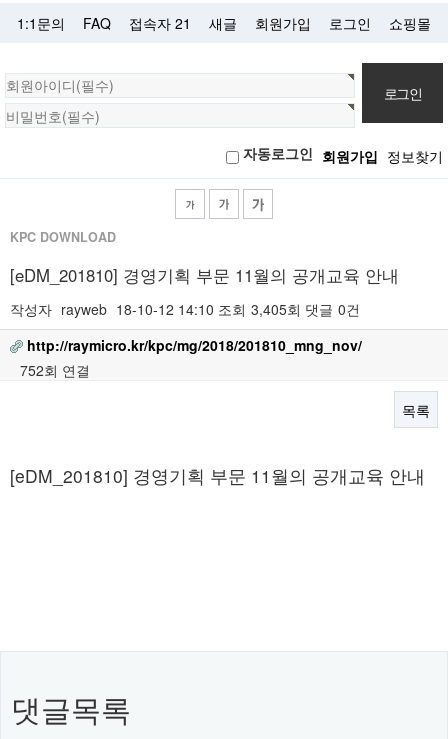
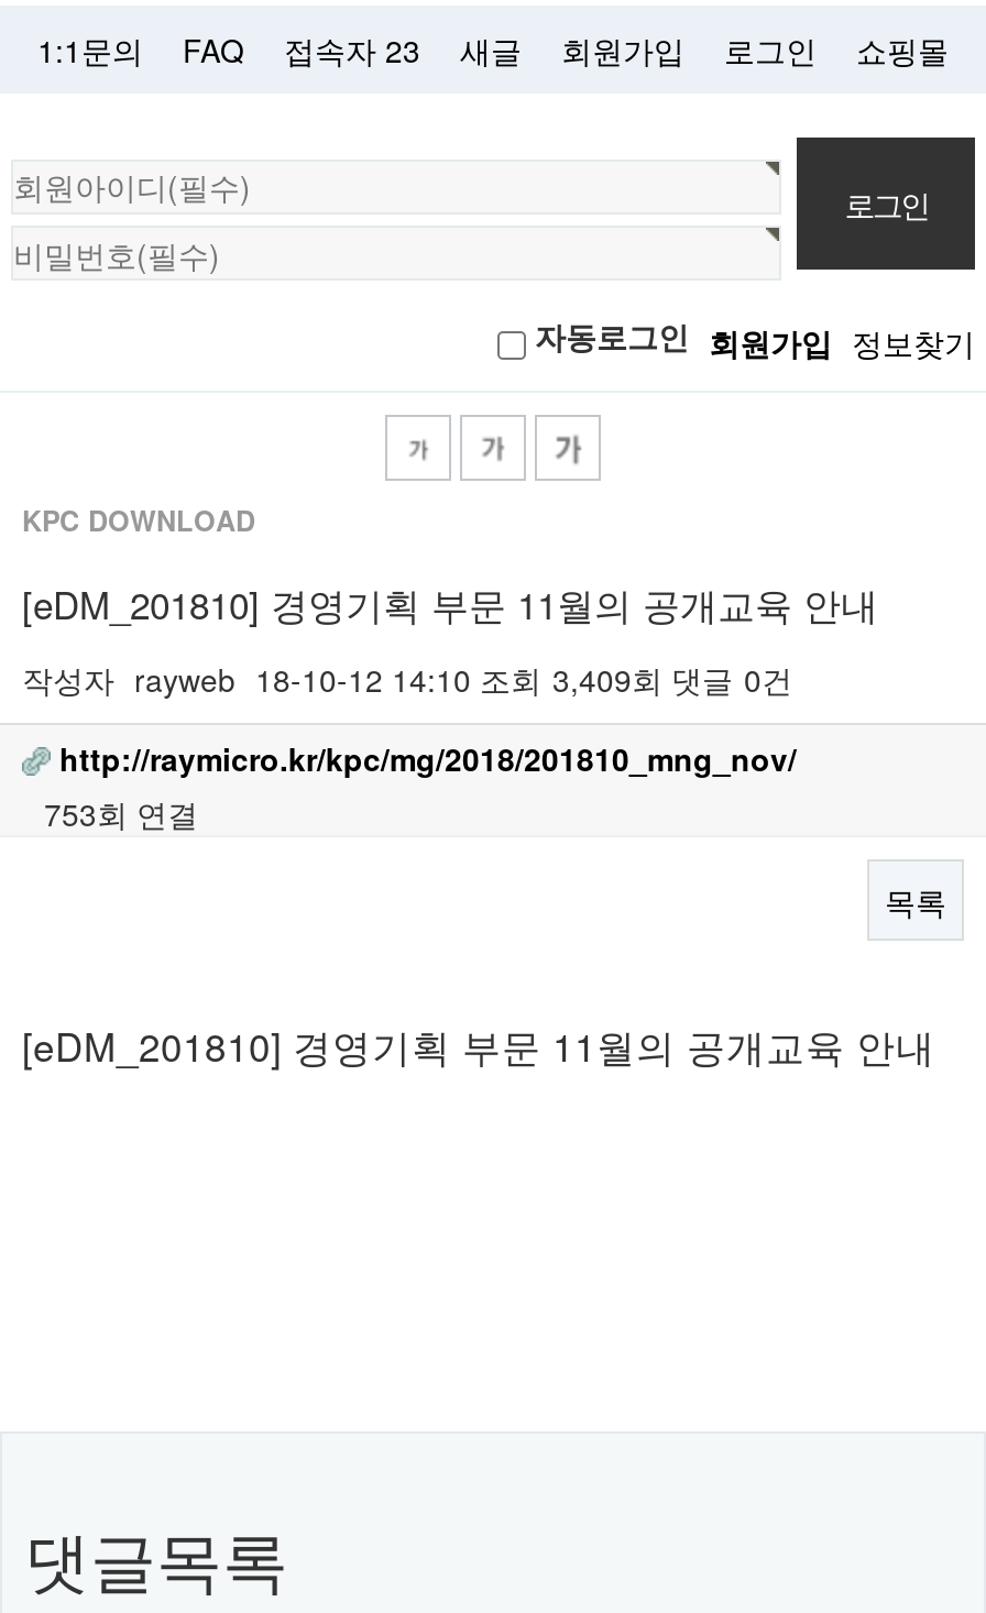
[17,13,431,33] 1:1문의 FAQ 접속자 21 새글 회원가입 로그인 쇼핑몰 -> [37,27,949,71] 1:1문의 FAQ 접속자 23 새글 회원가입 로그인 쇼핑몰
[10,298,360,318] 작성자 rayweb 18-10-12 14:10 조회 3,405회 댓글 0건 -> [22,656,792,700] 작성자 rayweb 18-10-12 14:10 조회 3,409회 댓글 0건
[20,359,90,379] 752회 연결 -> [44,790,198,834] 753회 연결

